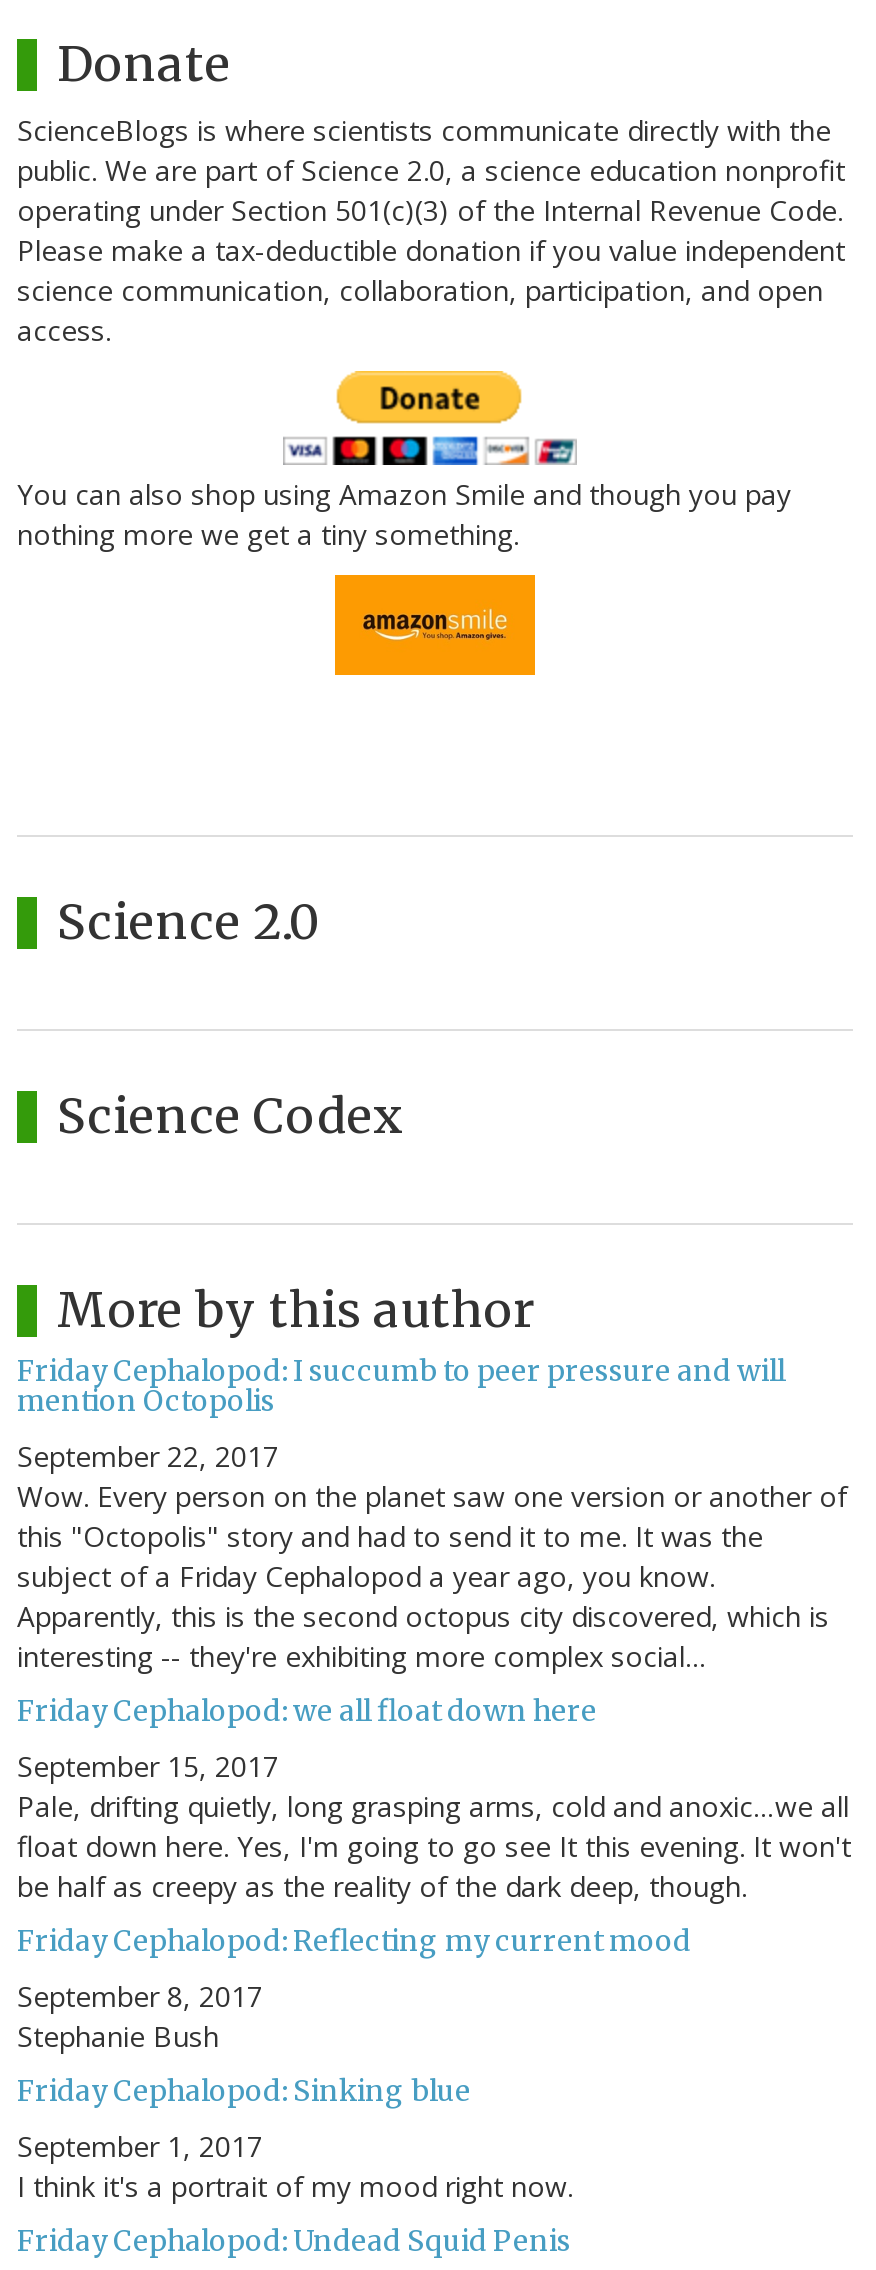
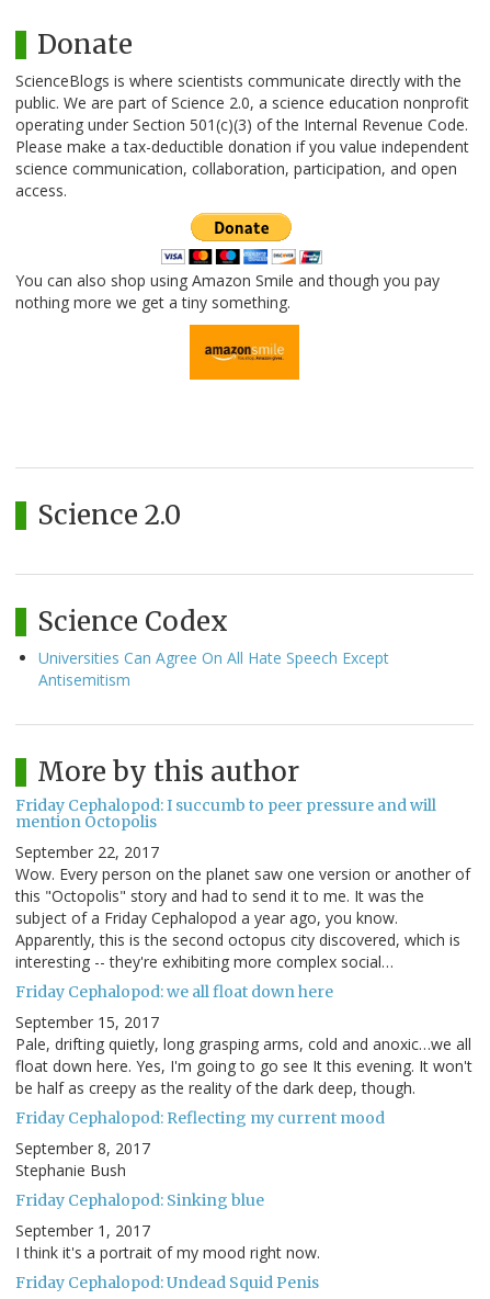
none -> [38,648,389,691] Universities Can Agree On All Hate Speech Except | Antisemitism

